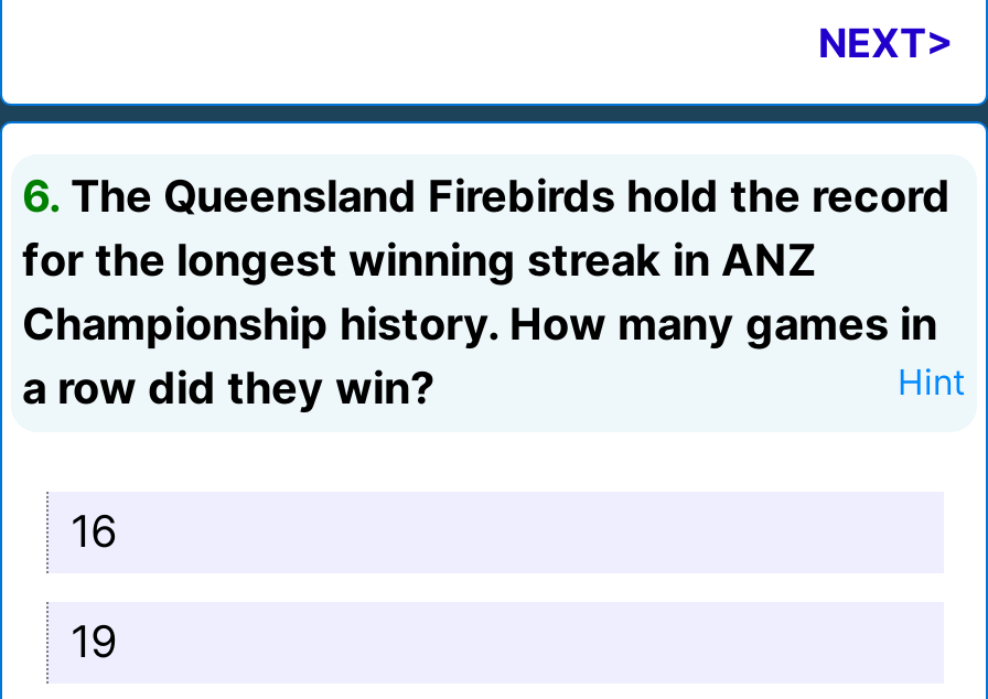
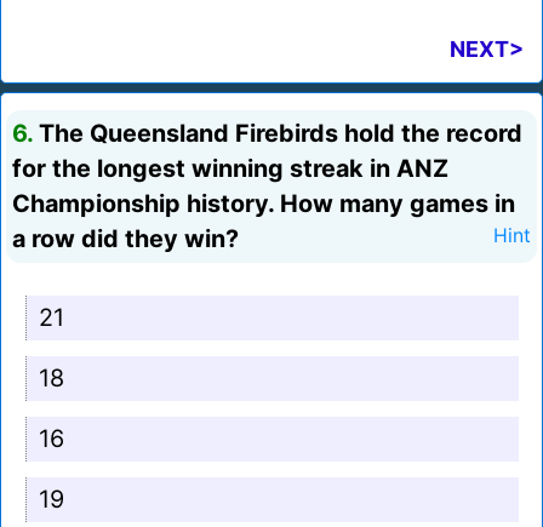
none -> [39,303,64,393] 21 | 18

